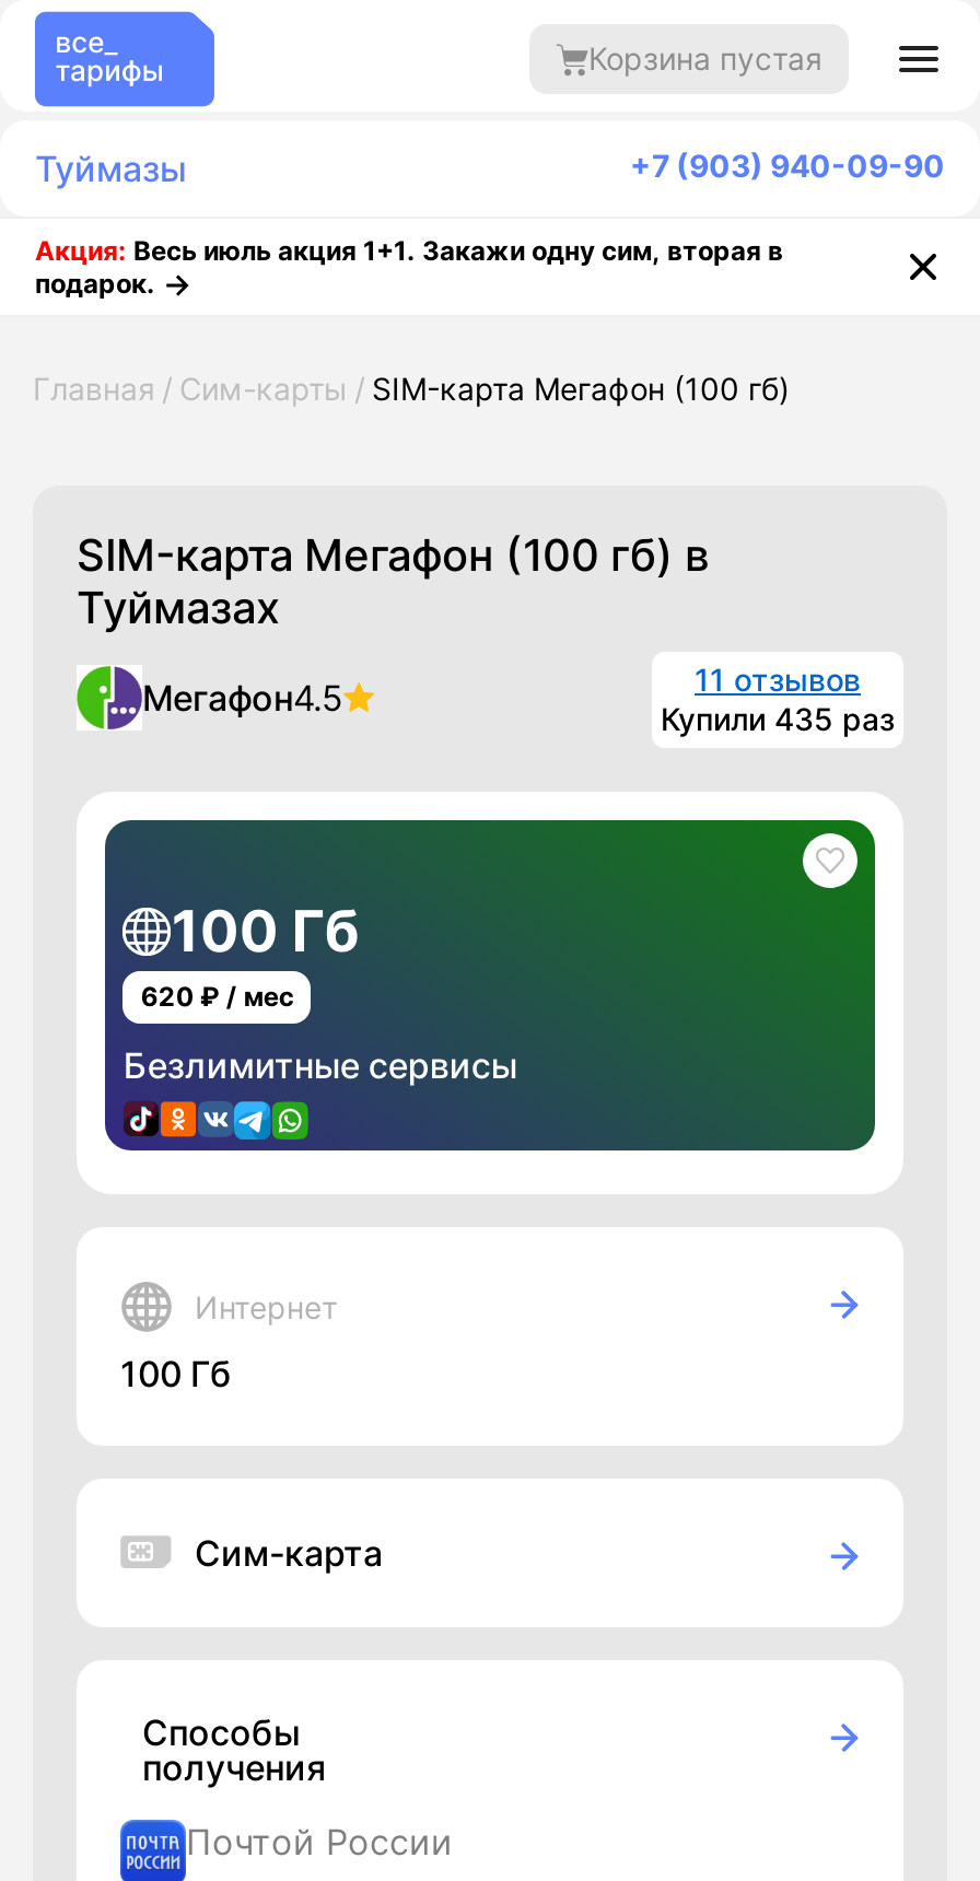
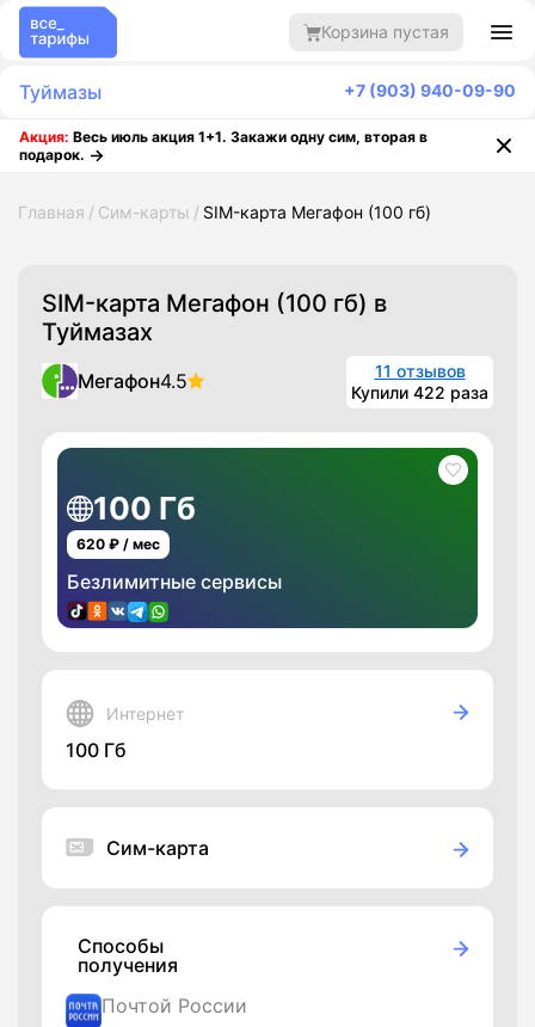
[661,700,895,737] Купили 435 раз -> [351,382,488,402] Купили 422 раза

